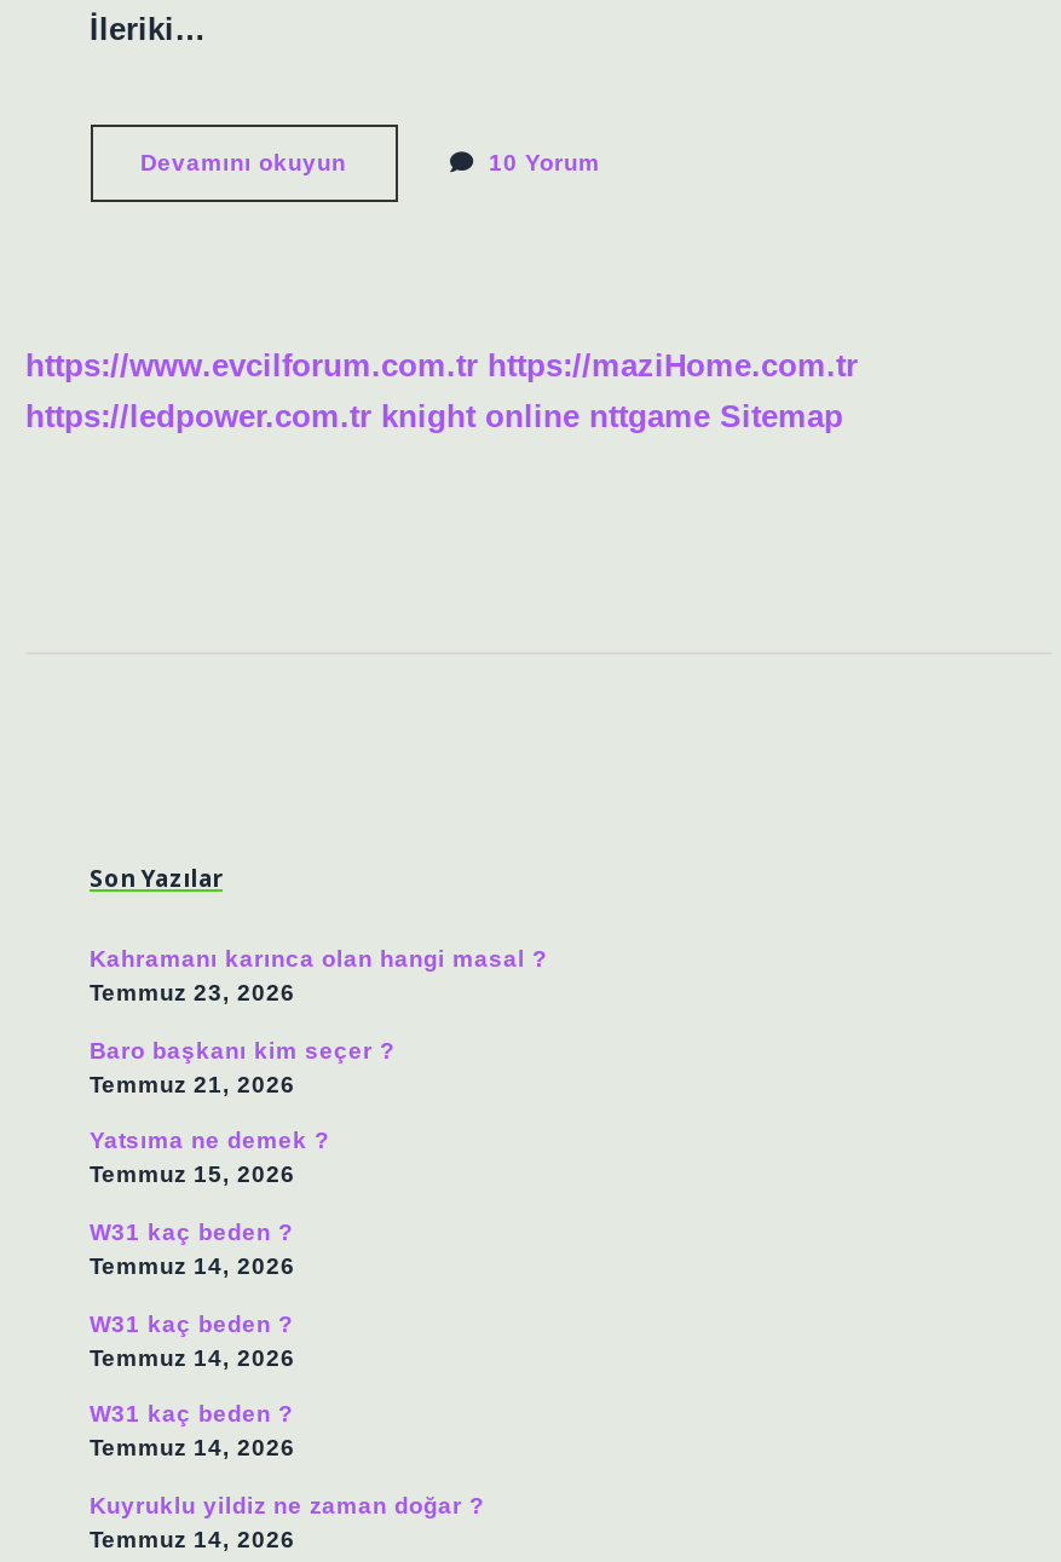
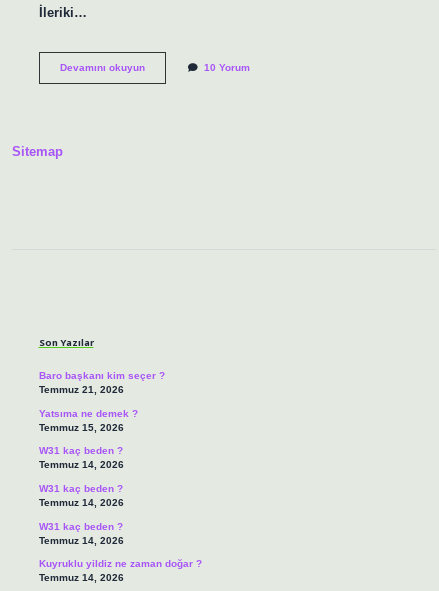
[25,348,858,435] https://www.evcilforum.com.tr https://maziHome.com.tr | https://ledpower.com.tr knight online nttgame Sitemap -> [12,144,63,159] Sitemap
[90,946,547,1006] Kahramanı karınca olan hangi masal ? | Temmuz 23, 2026 -> none

